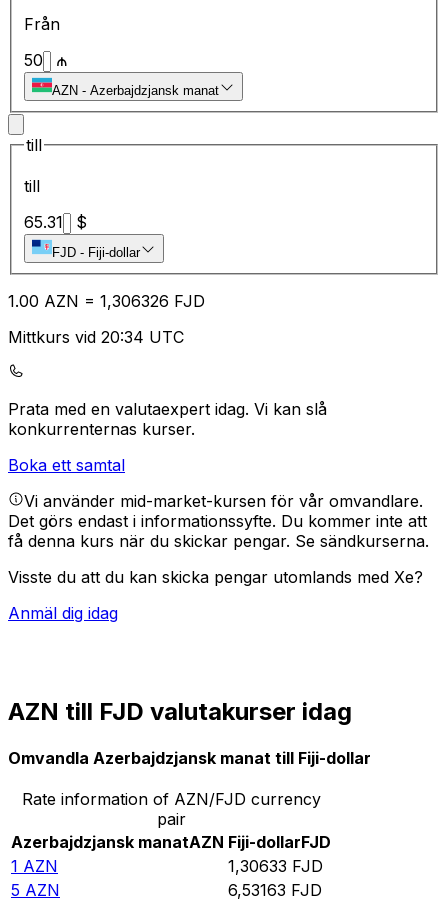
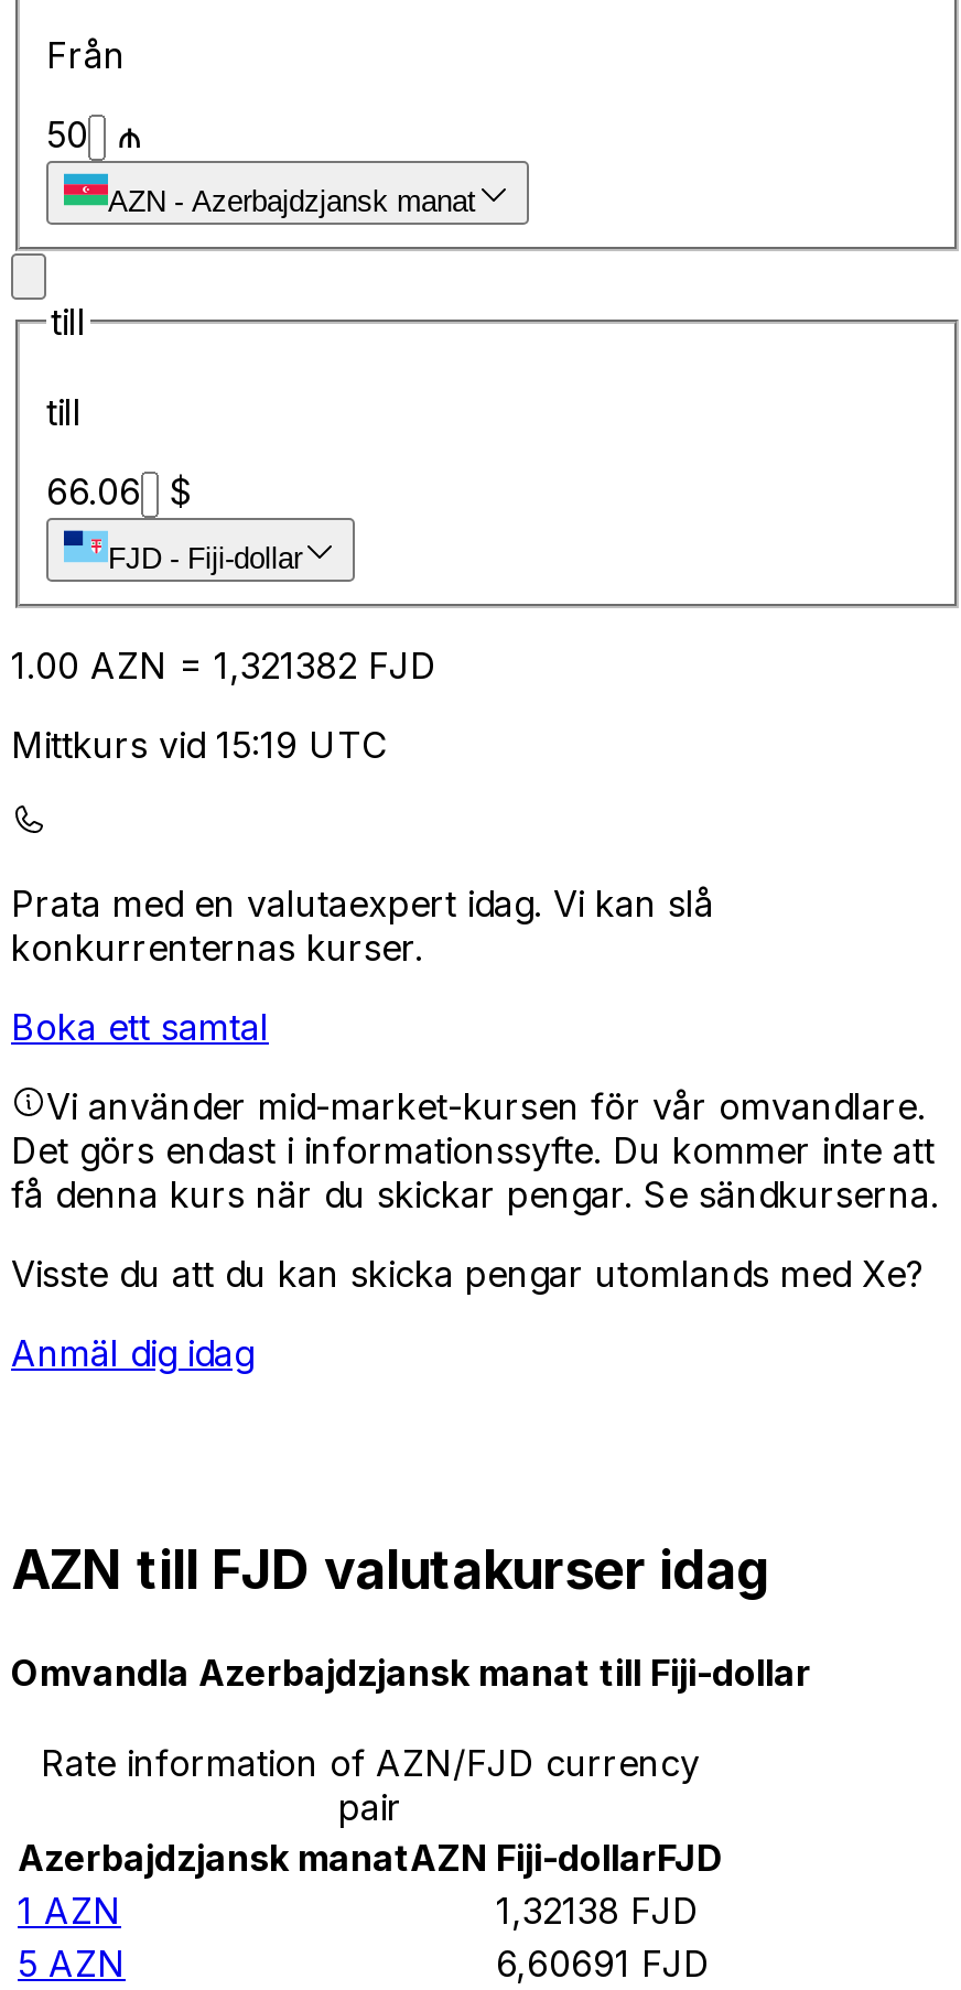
[24,212,87,232] 65.31 $ -> [46,470,194,514] 66.06 $
[8,291,205,311] 1.00 AZN = 1, 306326 FJD -> [11,644,436,688] 1.00 AZN = 1, 321382 FJD
[8,327,184,347] Mittkurs vid 20:34 UTC -> [11,724,386,768] Mittkurs vid 15:19 UTC
[228,856,323,876] 1,30633 FJD -> [496,1888,699,1932] 1,32138 FJD
[228,880,322,900] 6,53163 FJD -> [496,1941,710,1985] 6,60691 FJD

